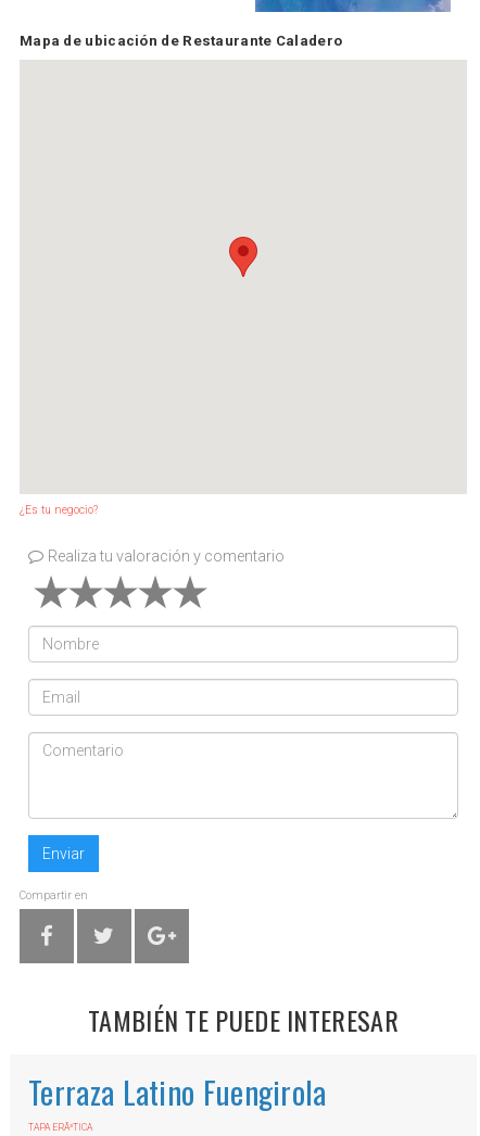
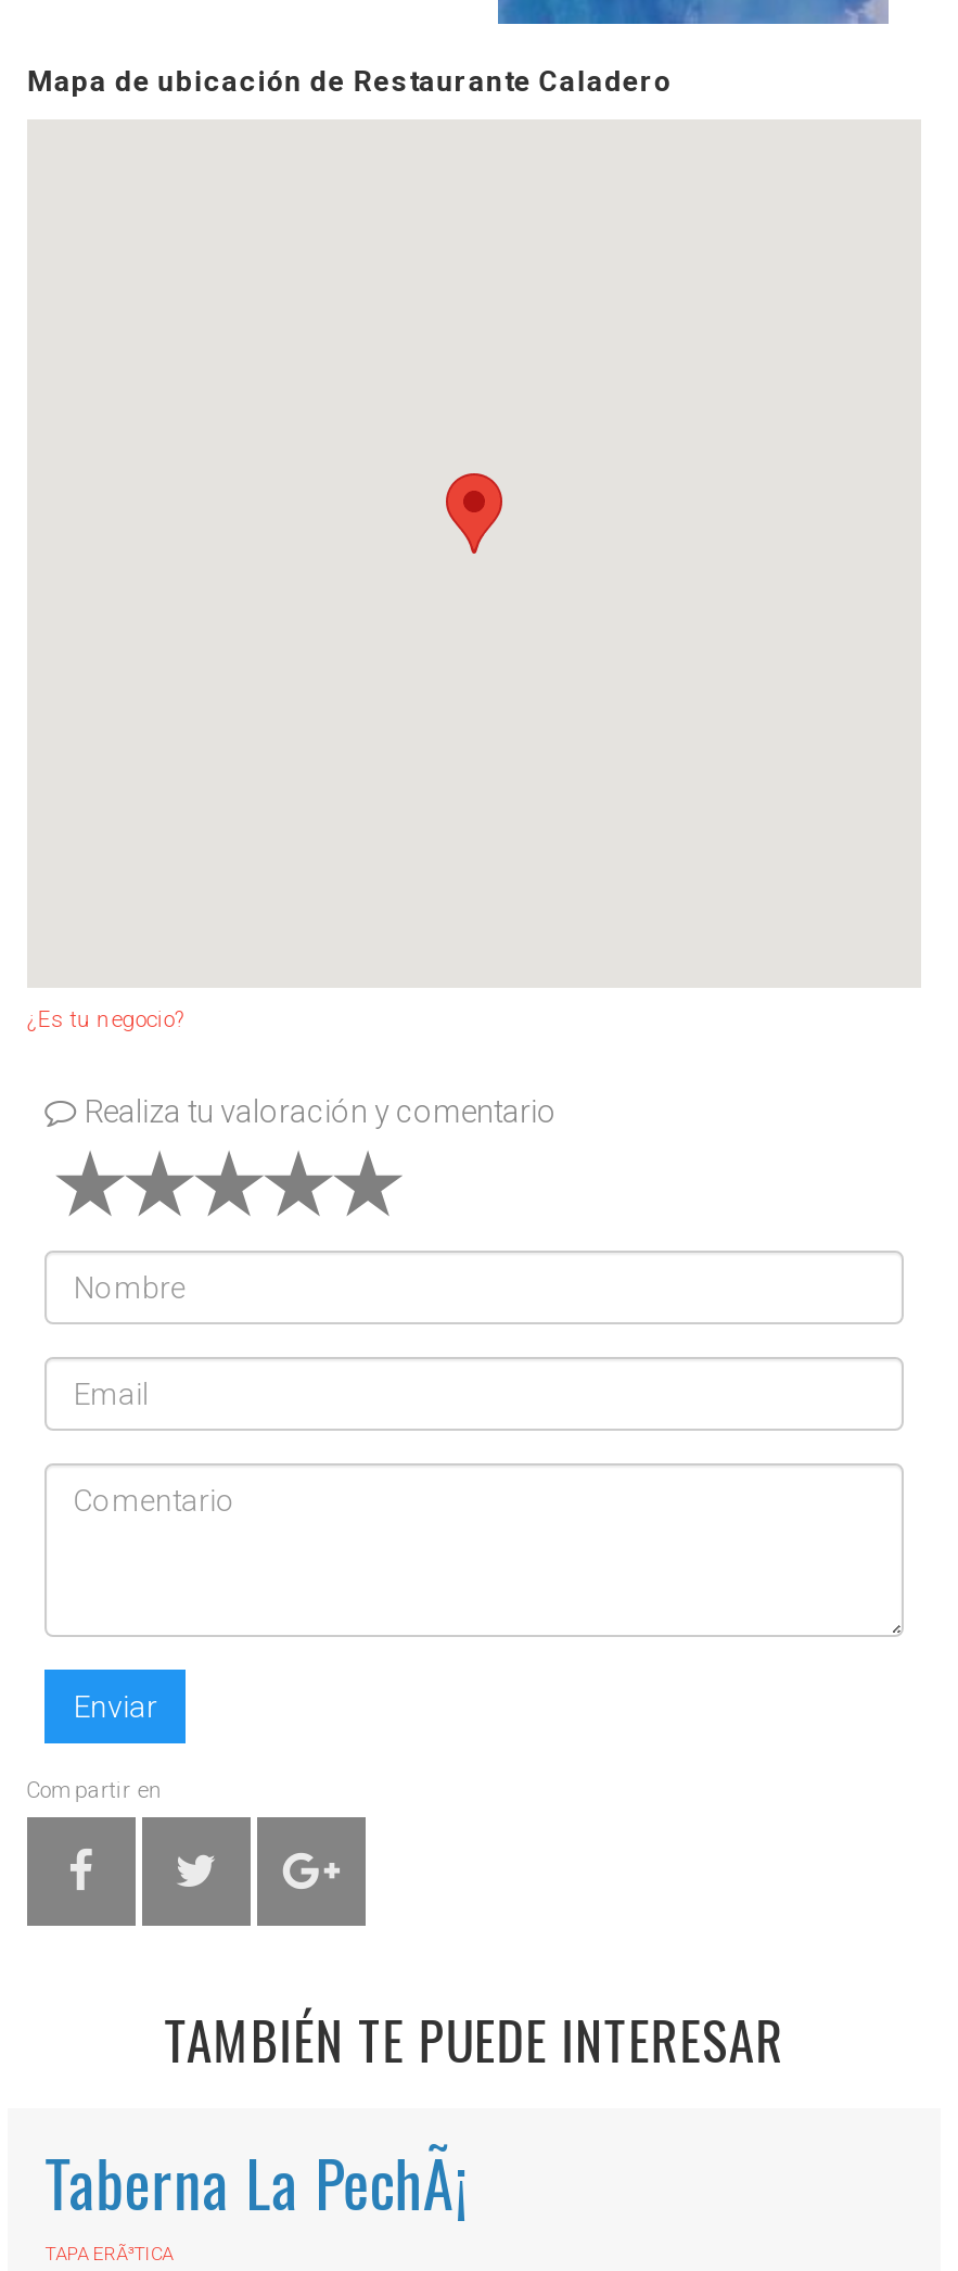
[28,1068,327,1114] Terraza Latino Fuengirola -> [45,2136,466,2227] Taberna La PechÃ¡

